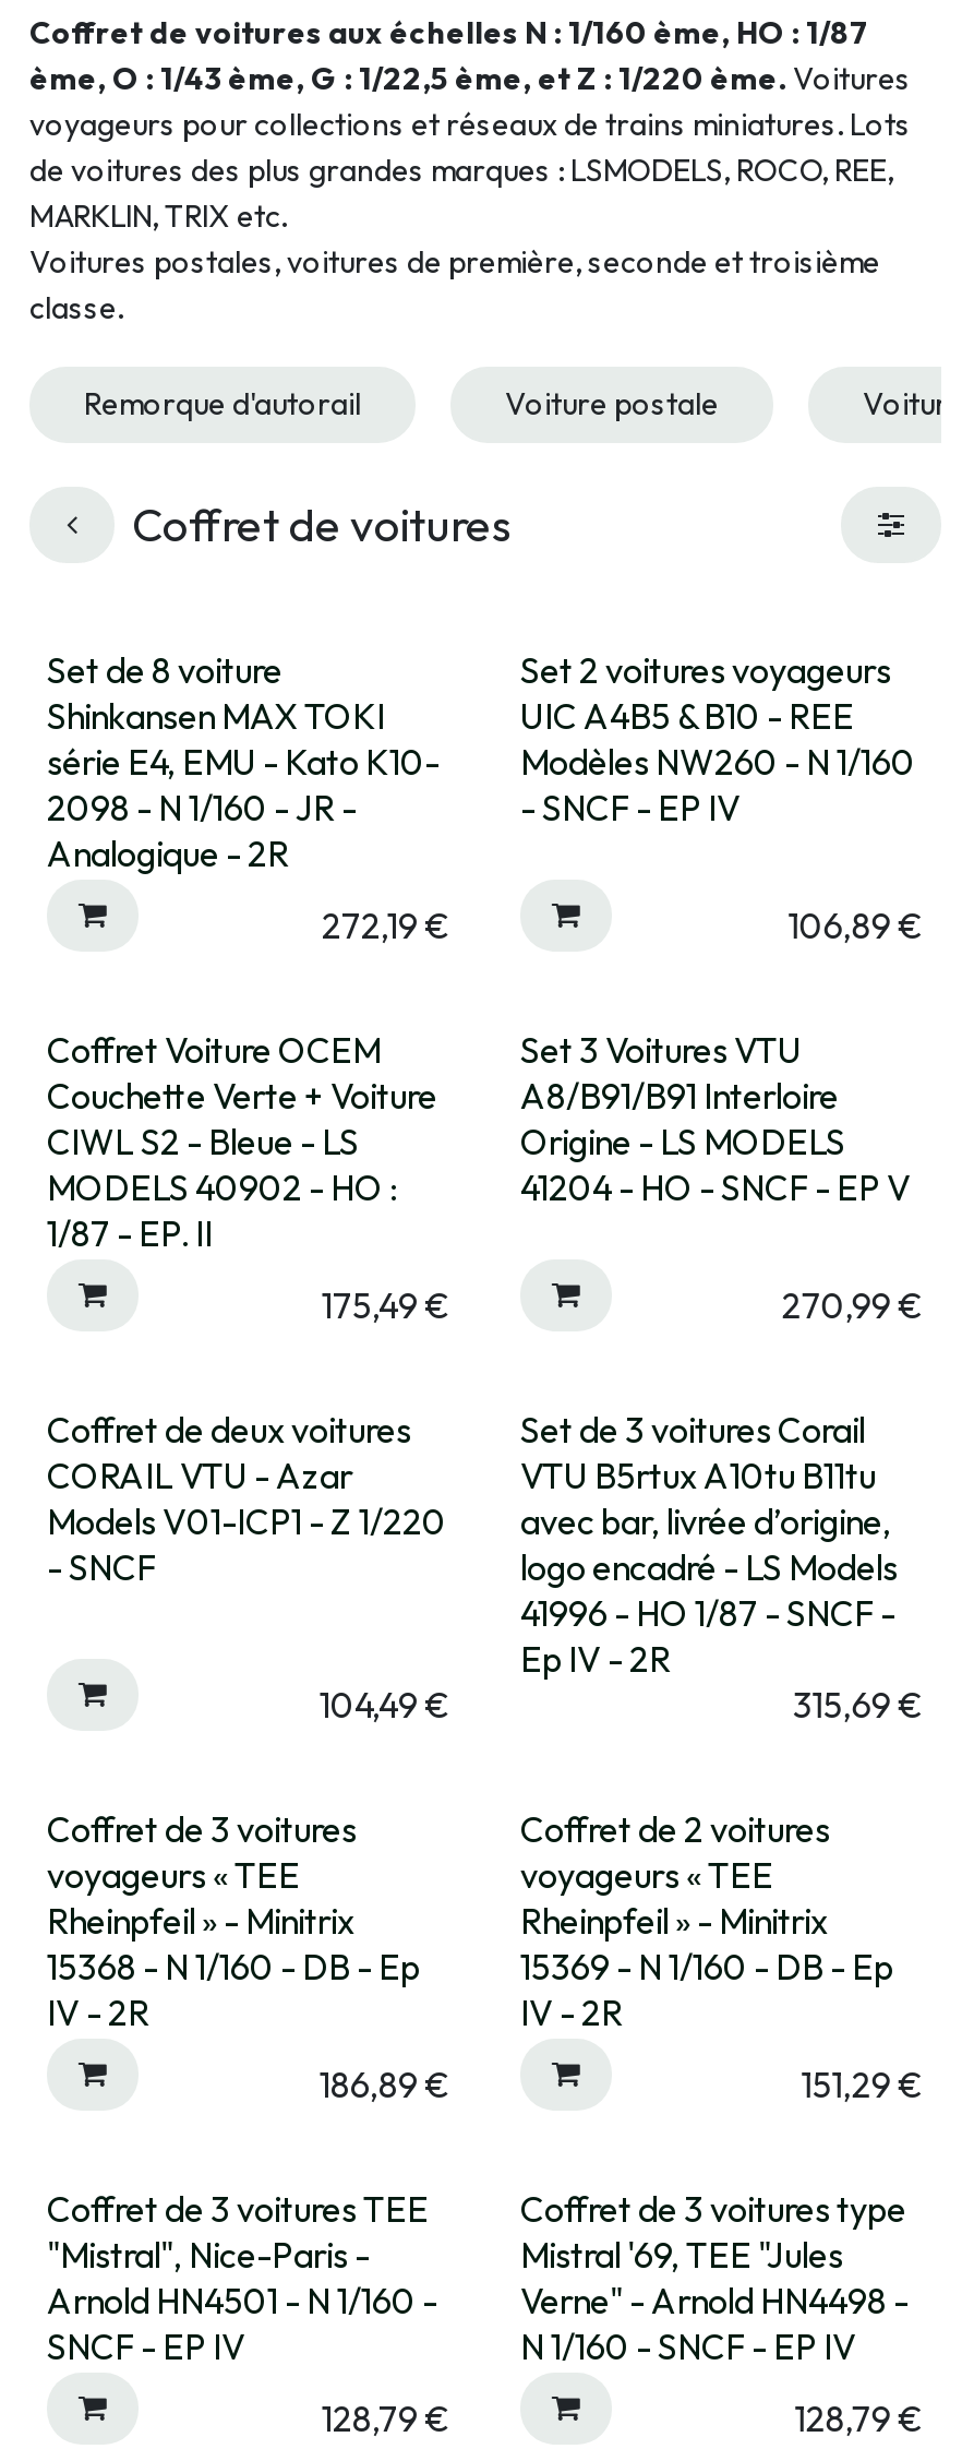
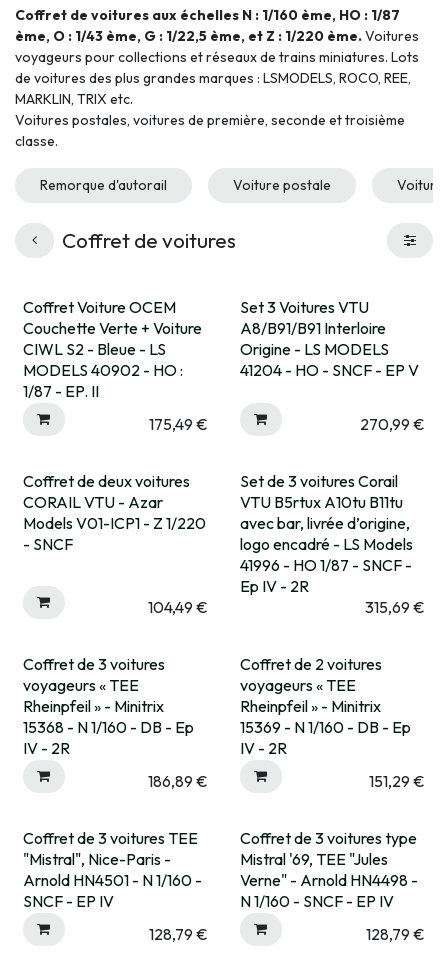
[47,648,450,947] Set de 8 voiture | Shinkansen MAX TOKI | série E4, EMU - Kato K10- | 2098 - N 1/160 - JR - | Analogique - 2R | 272,19 € -> none
[520,648,924,947] Set 2 voitures voyageurs | UIC A4B5 & B10 - REE | Modèles NW260 - N 1/160 | - SNCF - EP IV | 106,89 € -> none

